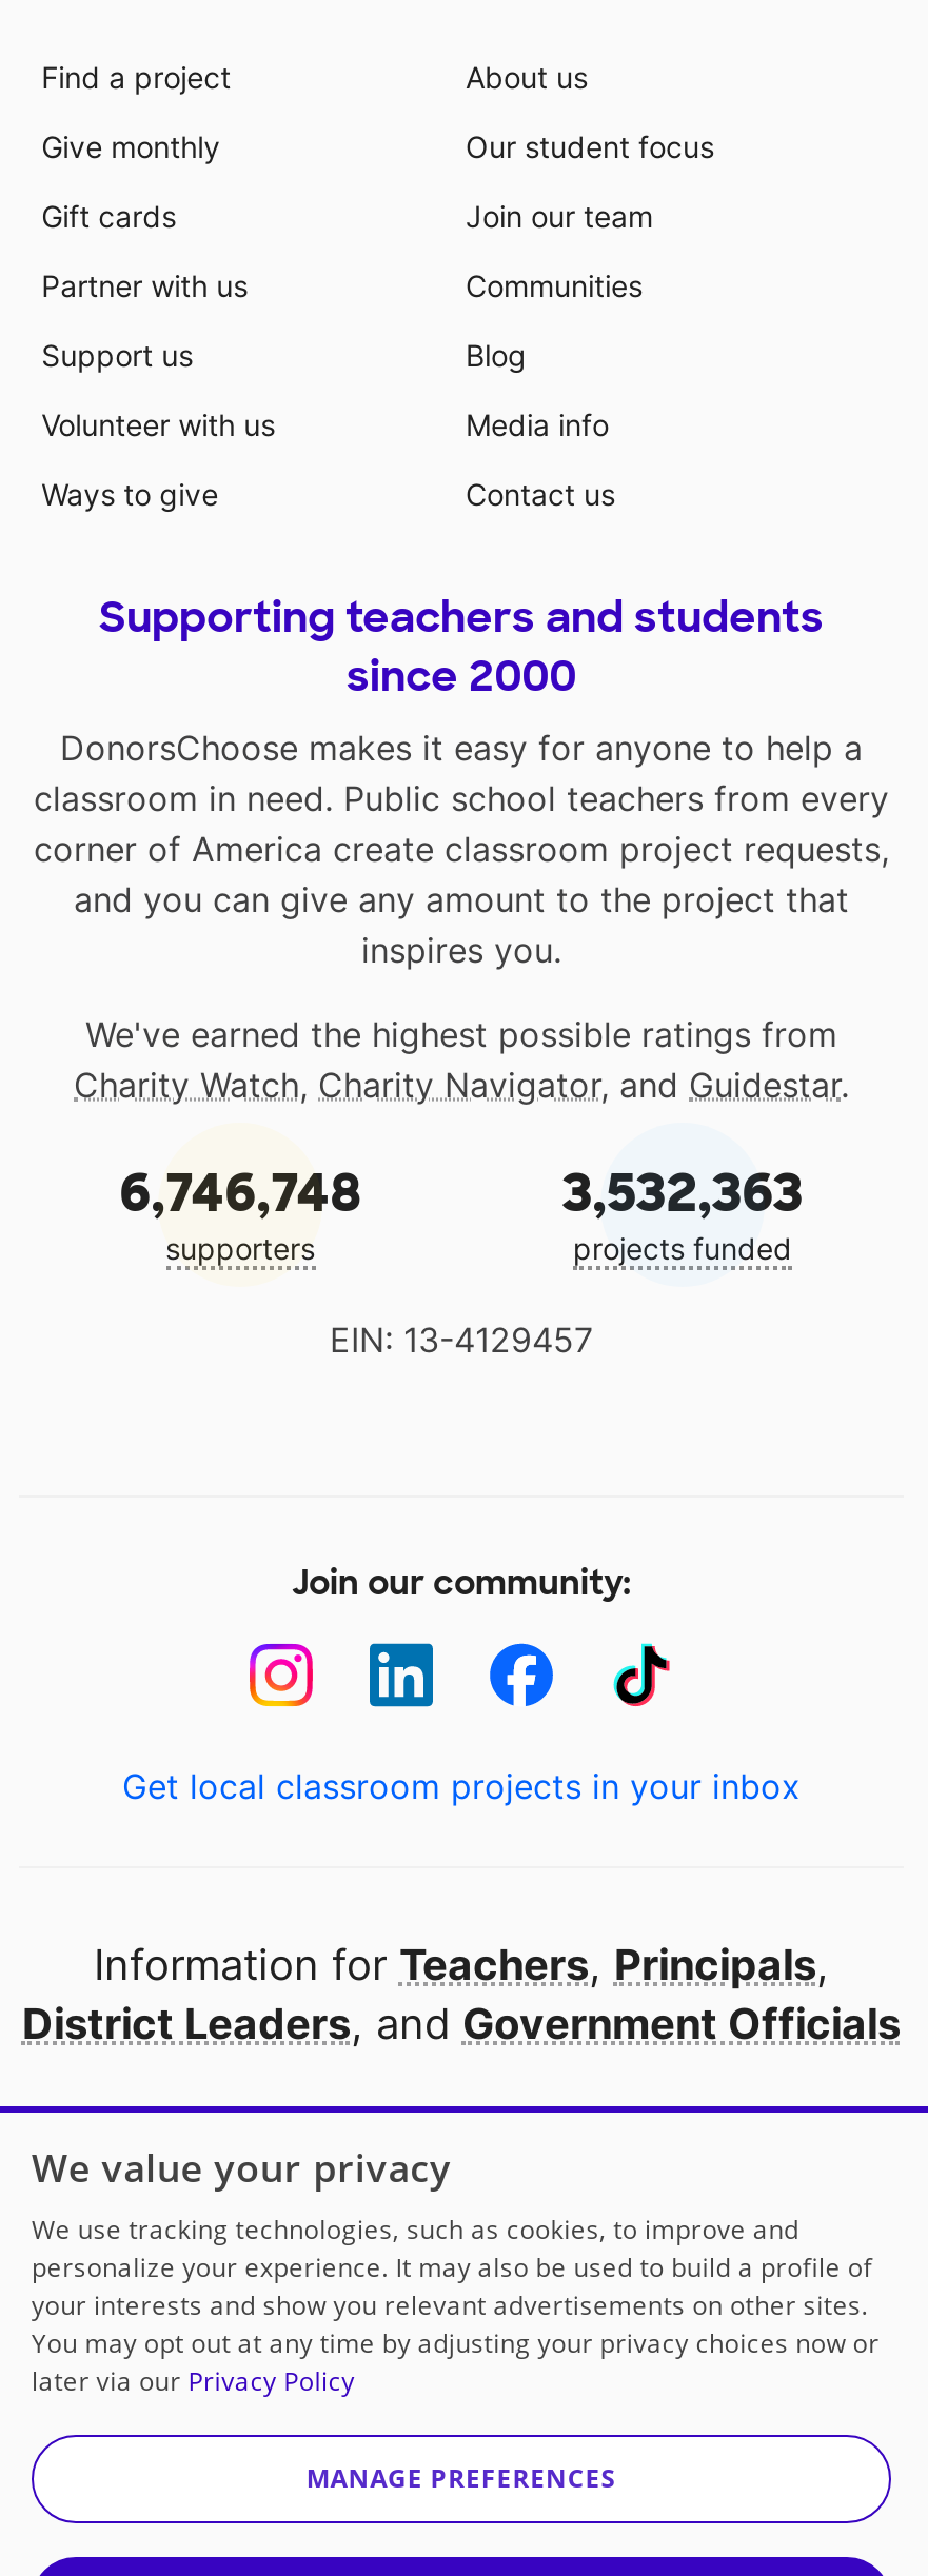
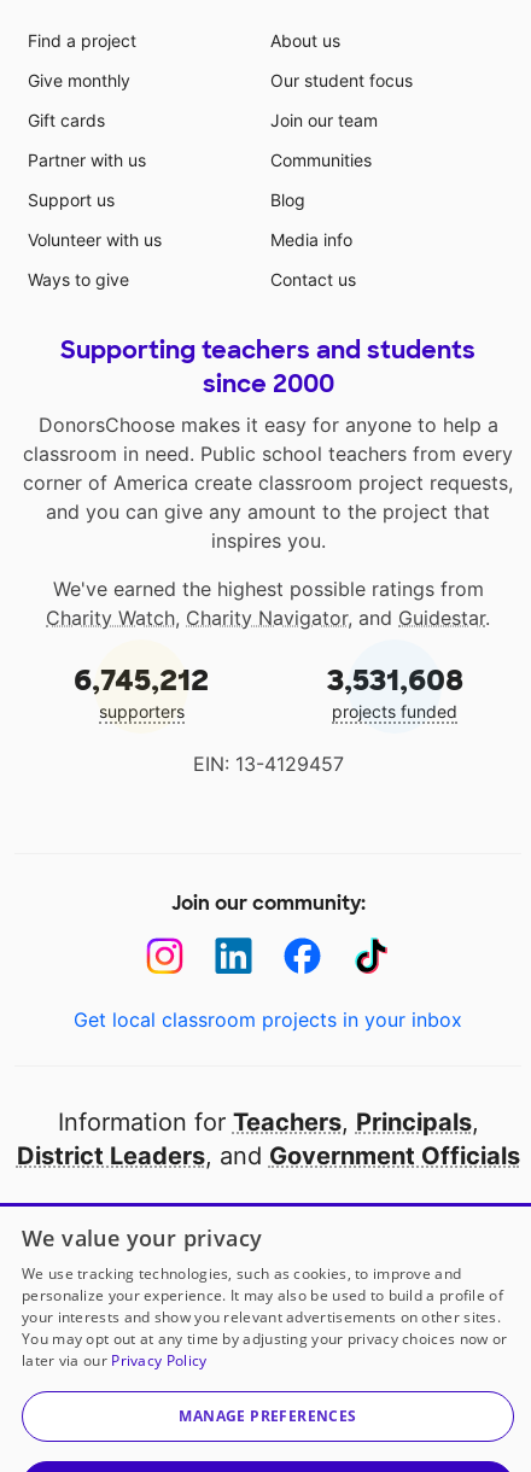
[119,1160,361,1225] 6,746,748 -> [74,661,209,698] 6,745,212
[562,1160,803,1225] 3,532,363 -> [326,661,463,698] 3,531,608

